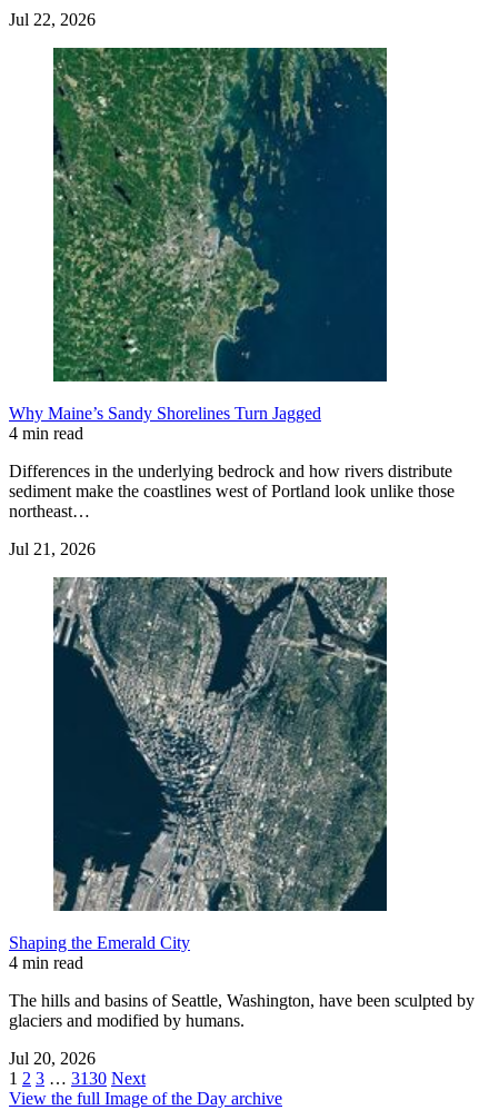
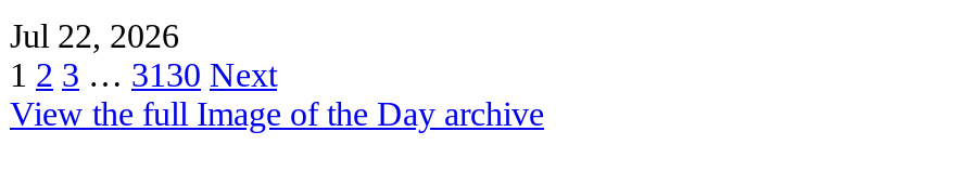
[9,47,455,559] [image] | Why Maine’s Sandy Shorelines Turn Jagged | 4 min read | Differences in the underlying bedrock and how rivers distribute | sediment make the coastlines west of Portland look unlike those | northeast… | Jul 21, 2026 -> none
[9,576,475,1068] [image] | Shaping the Emerald City | 4 min read | The hills and basins of Seattle, Washington, have been sculpted by | glaciers and modified by humans. | Jul 20, 2026 -> none

